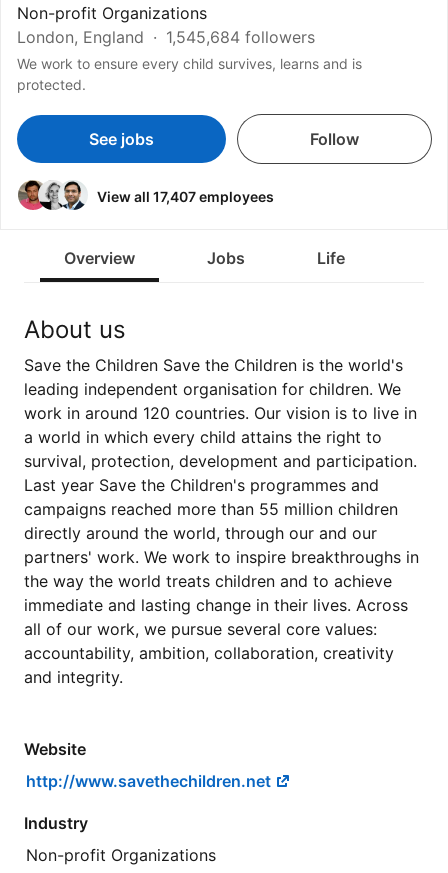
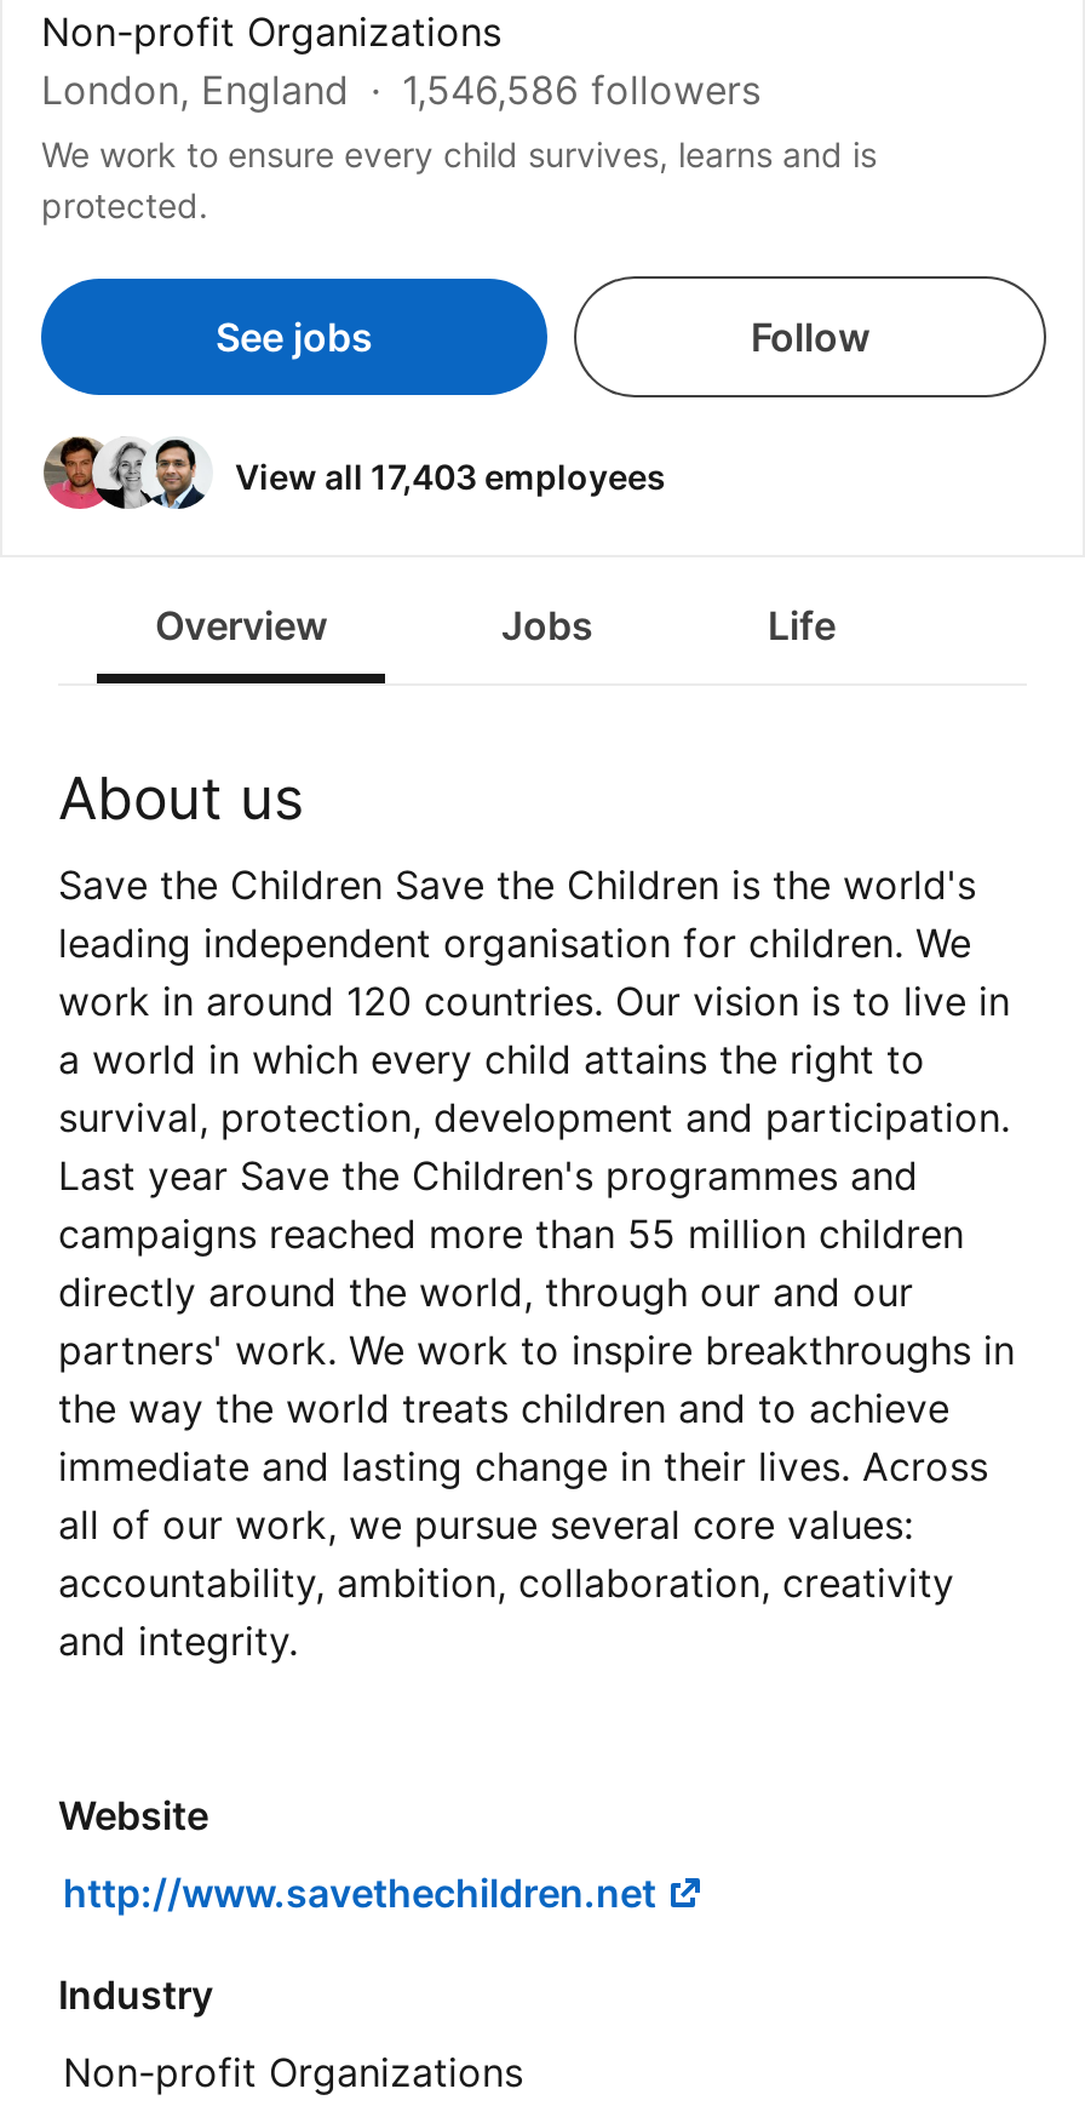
[17,27,315,47] London, England 1,545,684 followers -> [41,65,760,114] London, England 1,546,586 followers
[97,187,274,204] View all 17,407 employees -> [235,454,666,496] View all 17,403 employees

